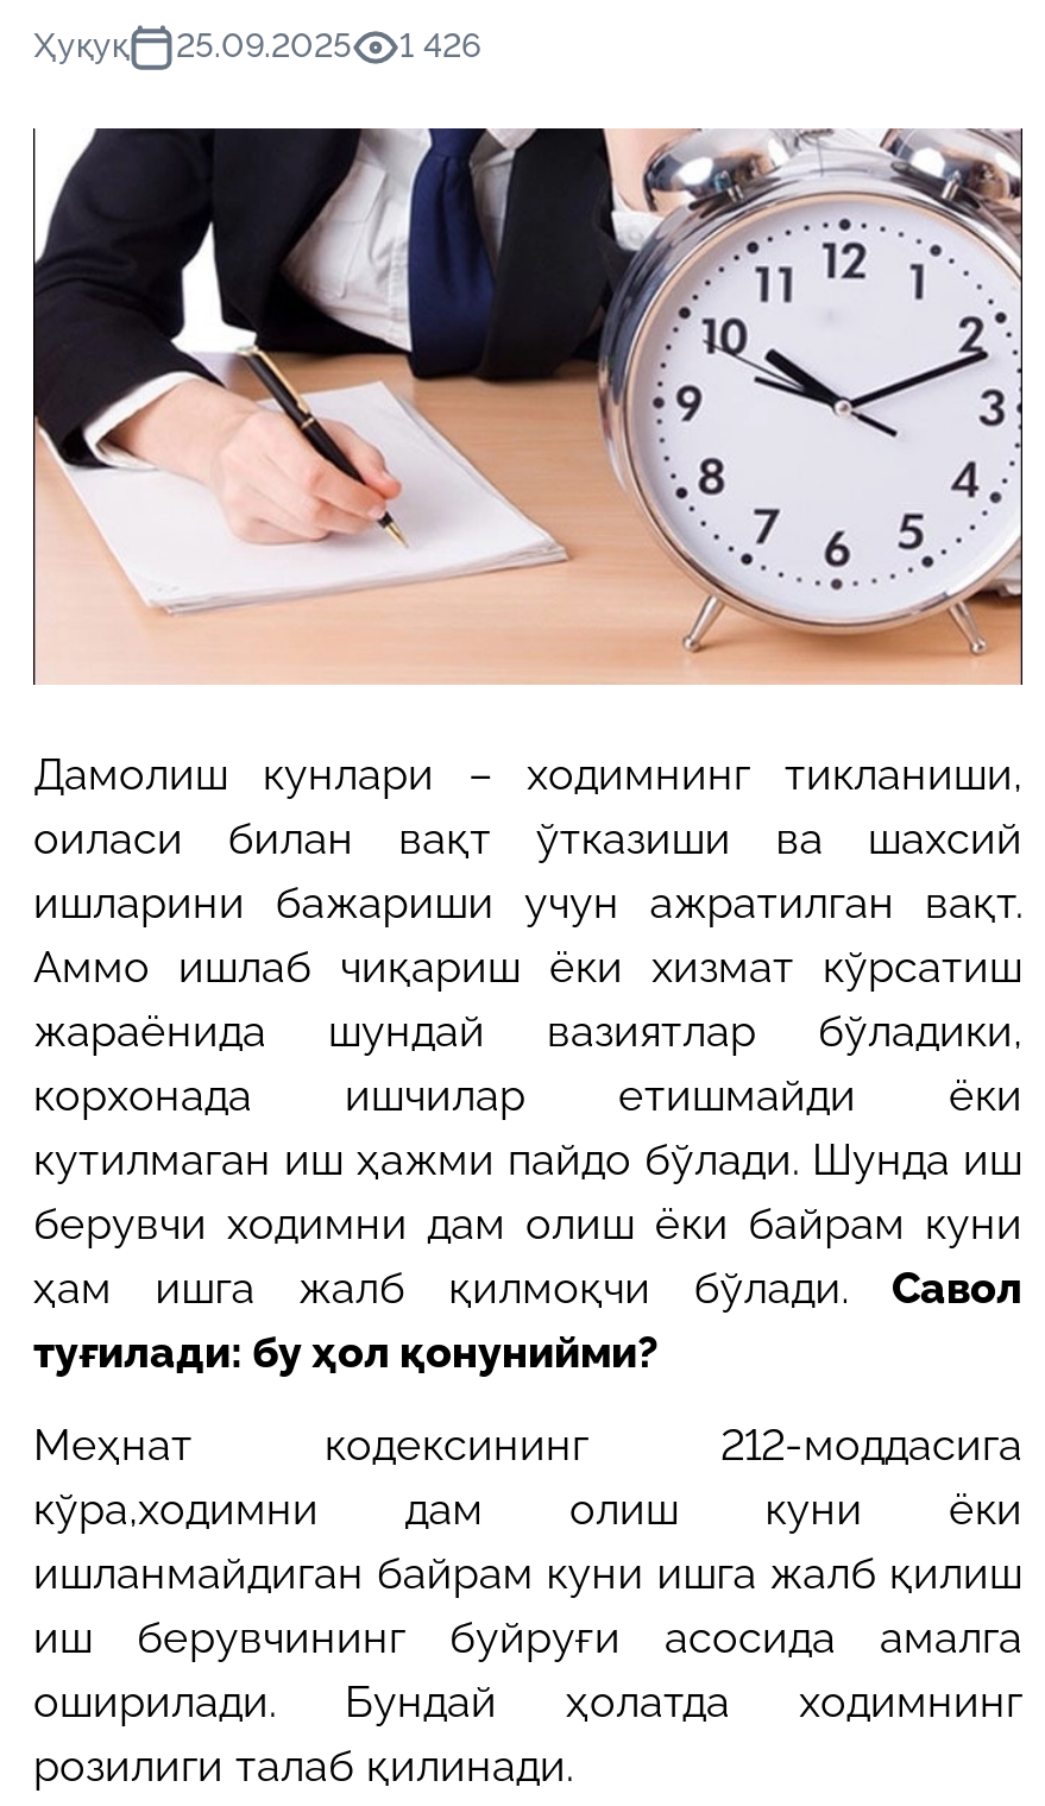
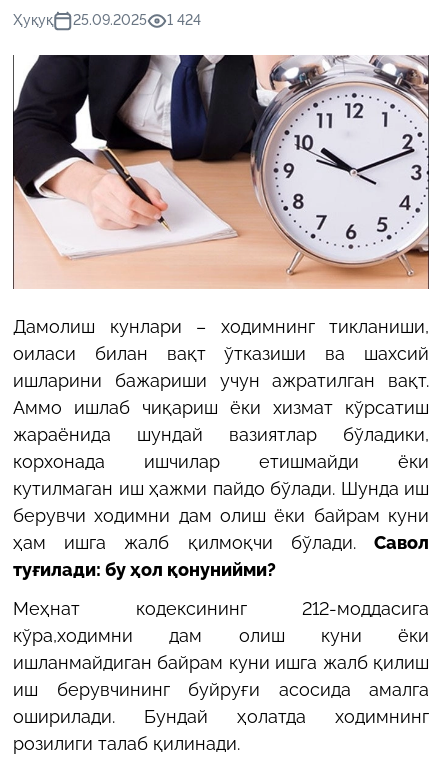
[33,26,480,64] Ҳуқуқ 25.09.2025 1 426 -> [13,12,201,28] Ҳуқуқ 25.09.2025 1 424

